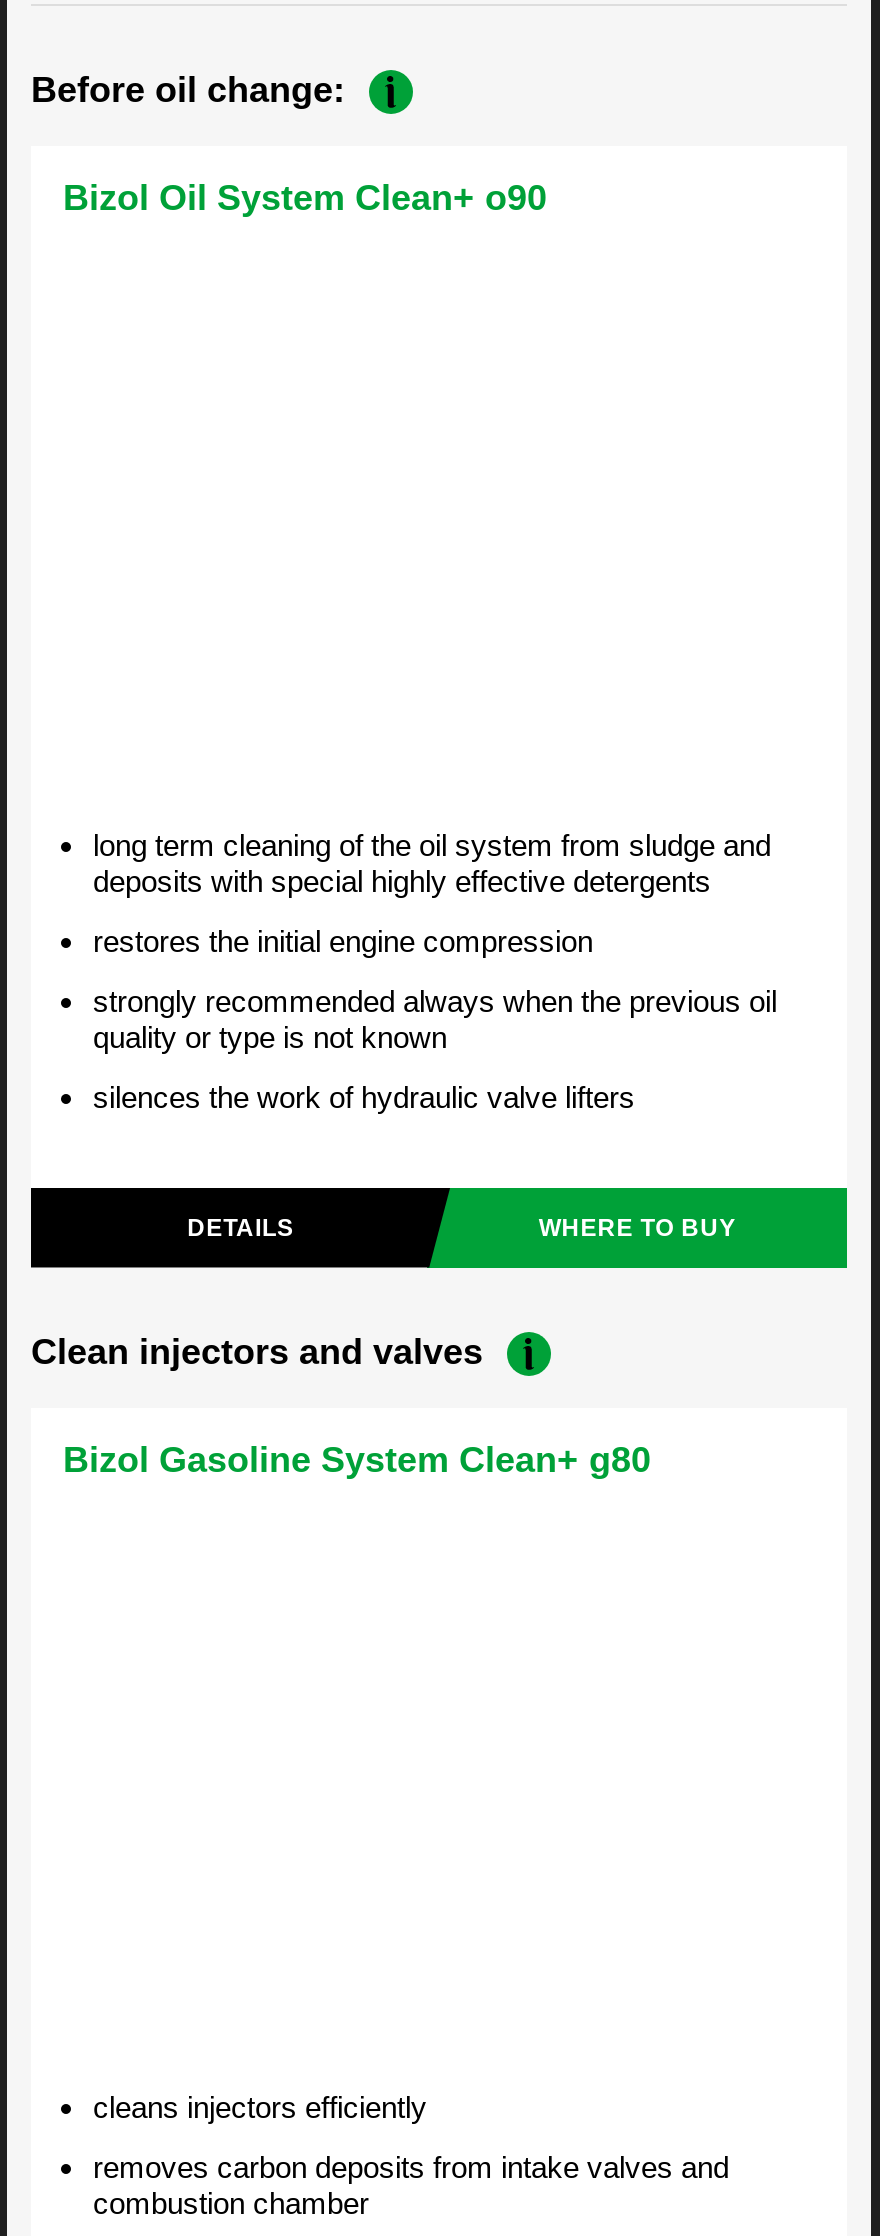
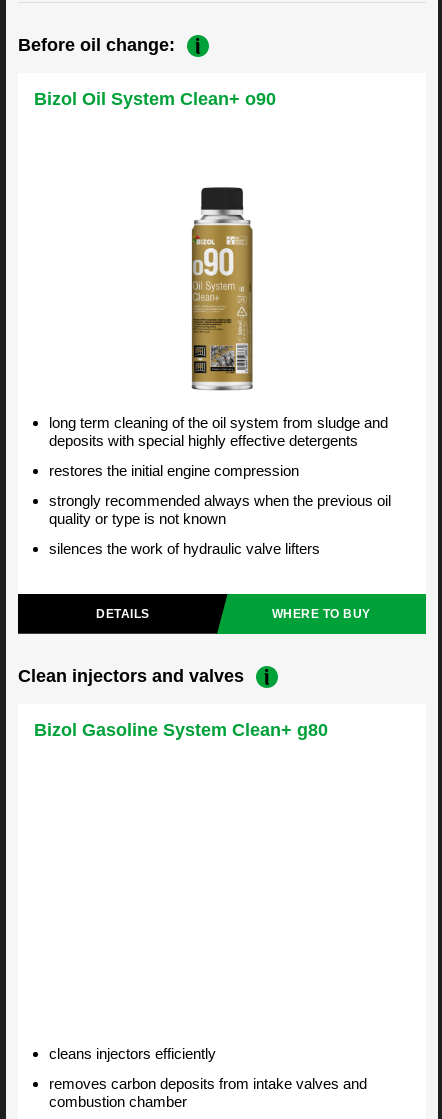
none -> [191,186,254,391] [image]

